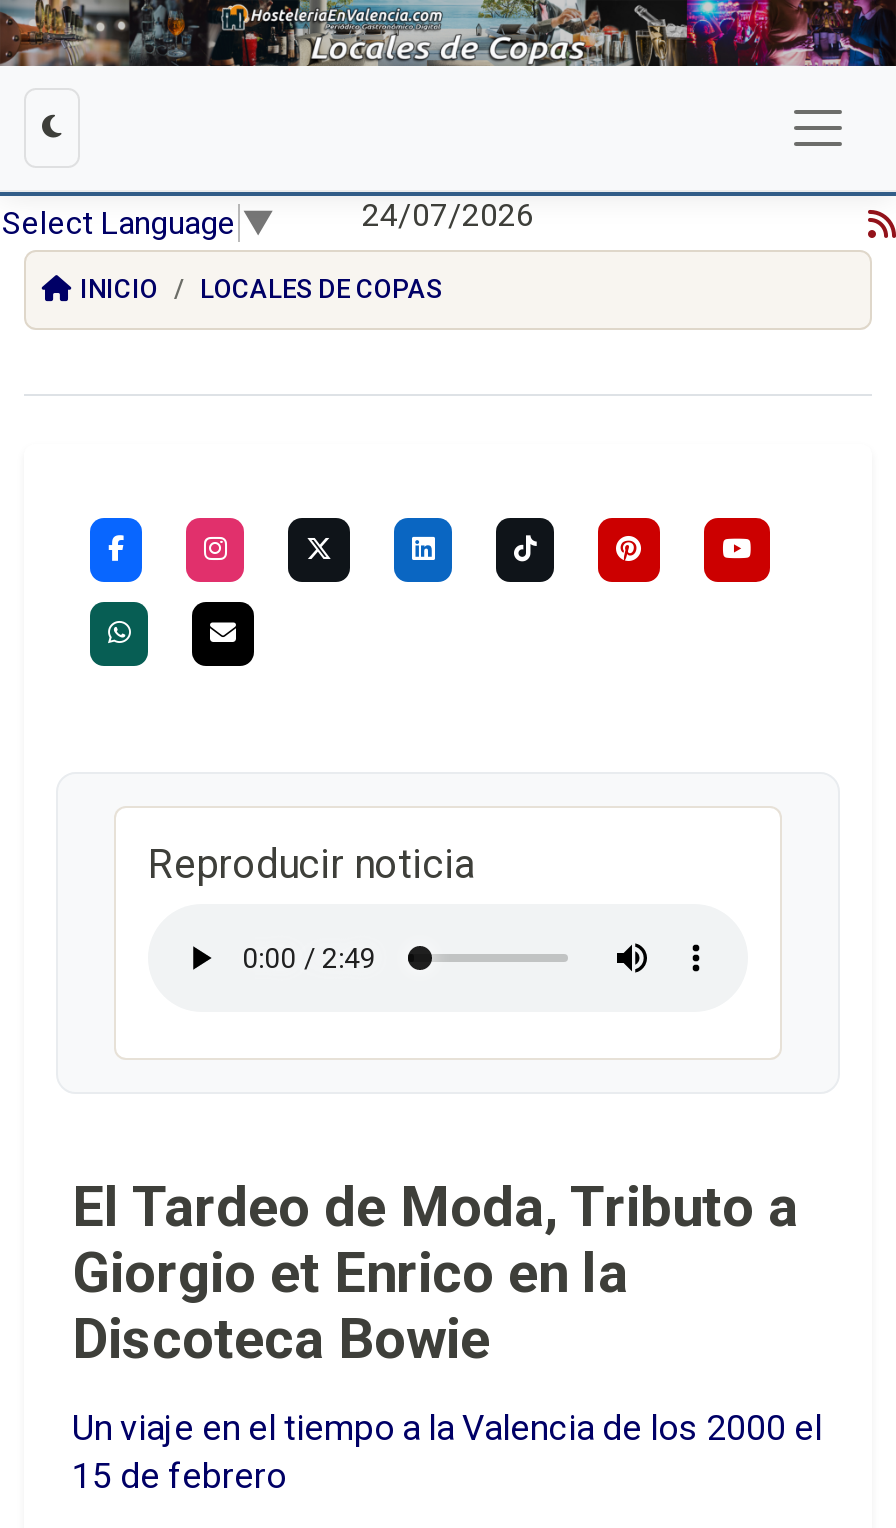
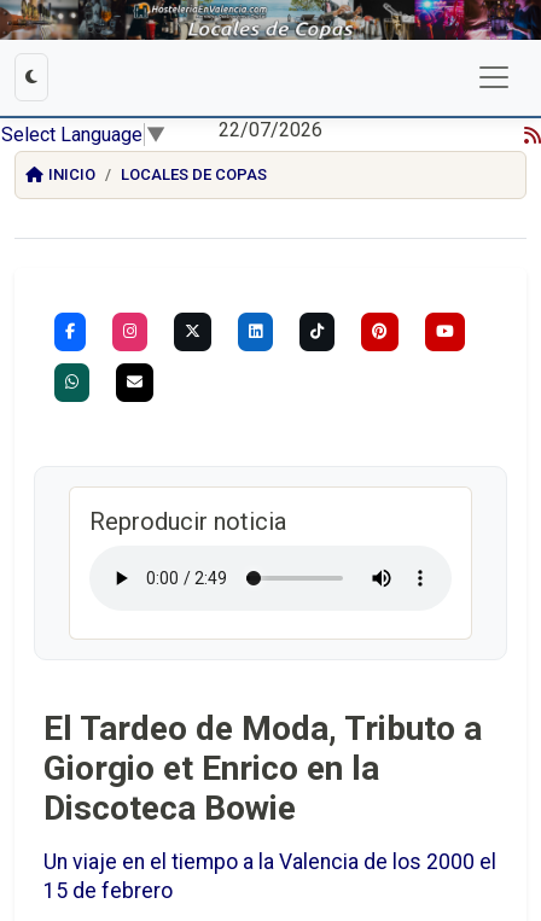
[362,196,534,234] 24/07/2026 -> [219,118,322,141] 22/07/2026

